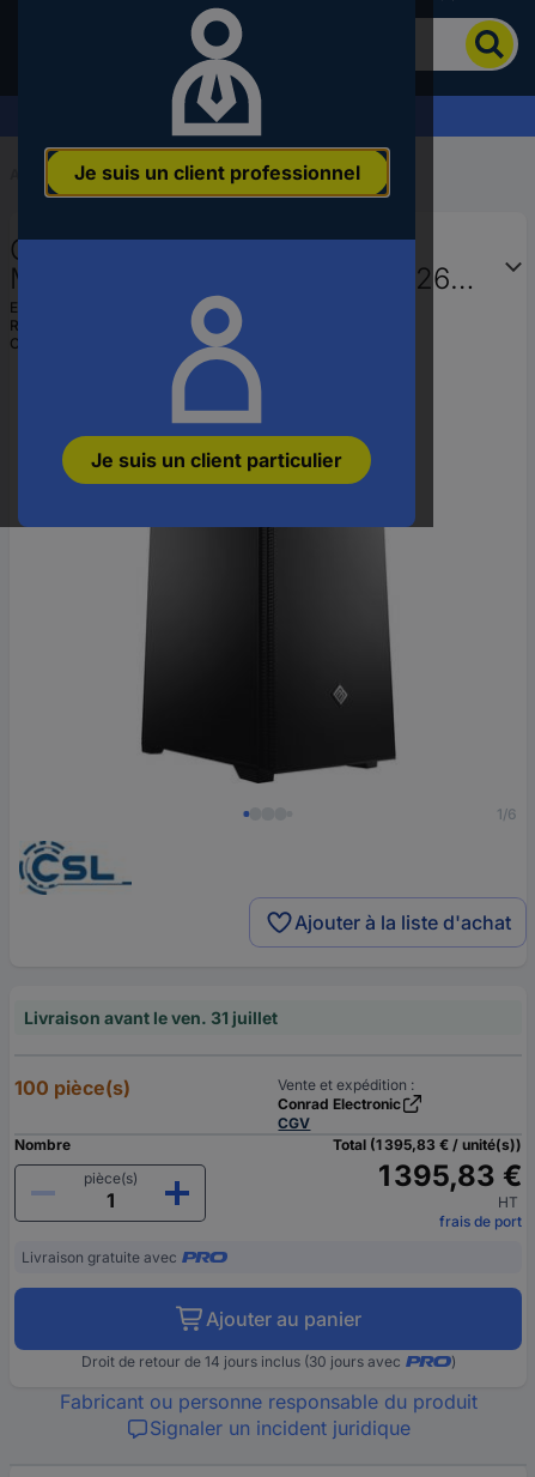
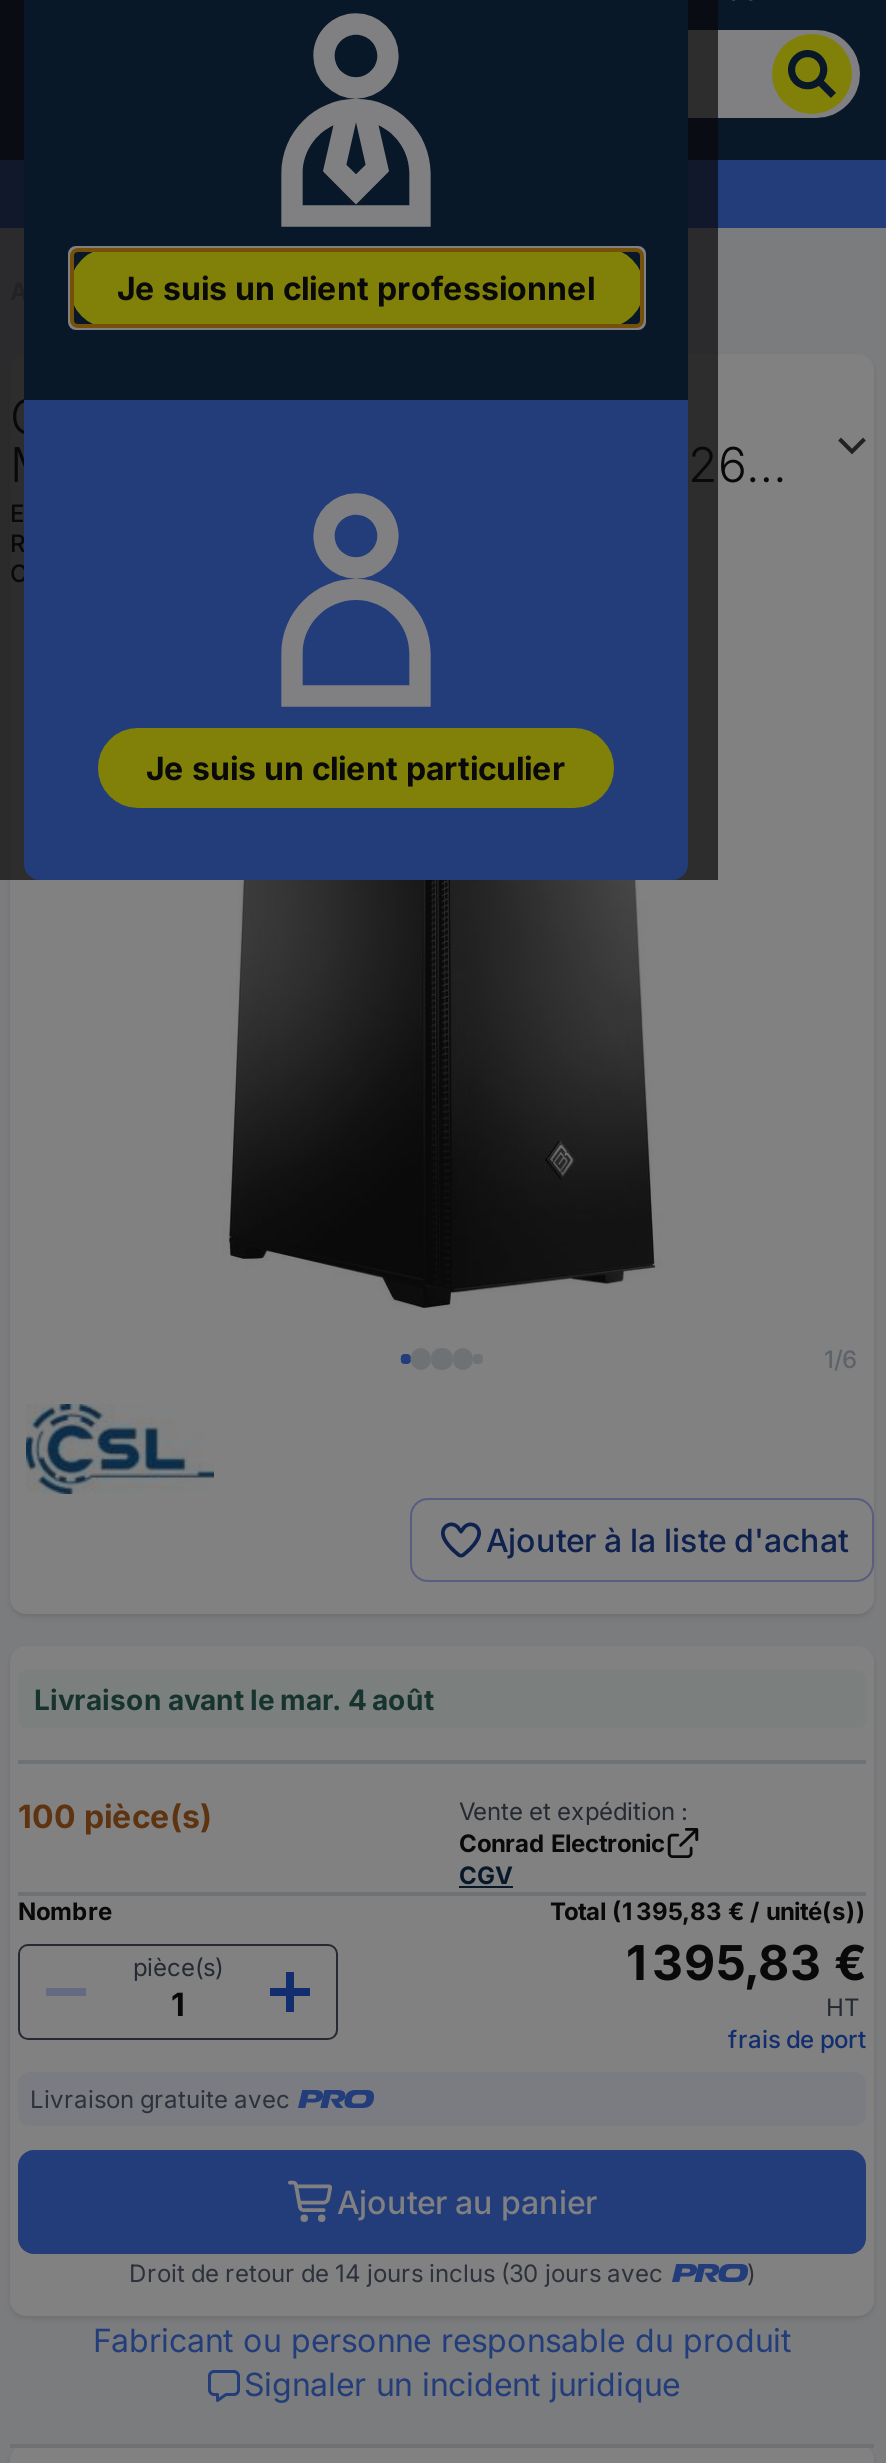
[24,1007,278,1028] Livraison avant le ven. 31 juillet -> [34,1682,434,1716] Livraison avant le mar. 4 août

